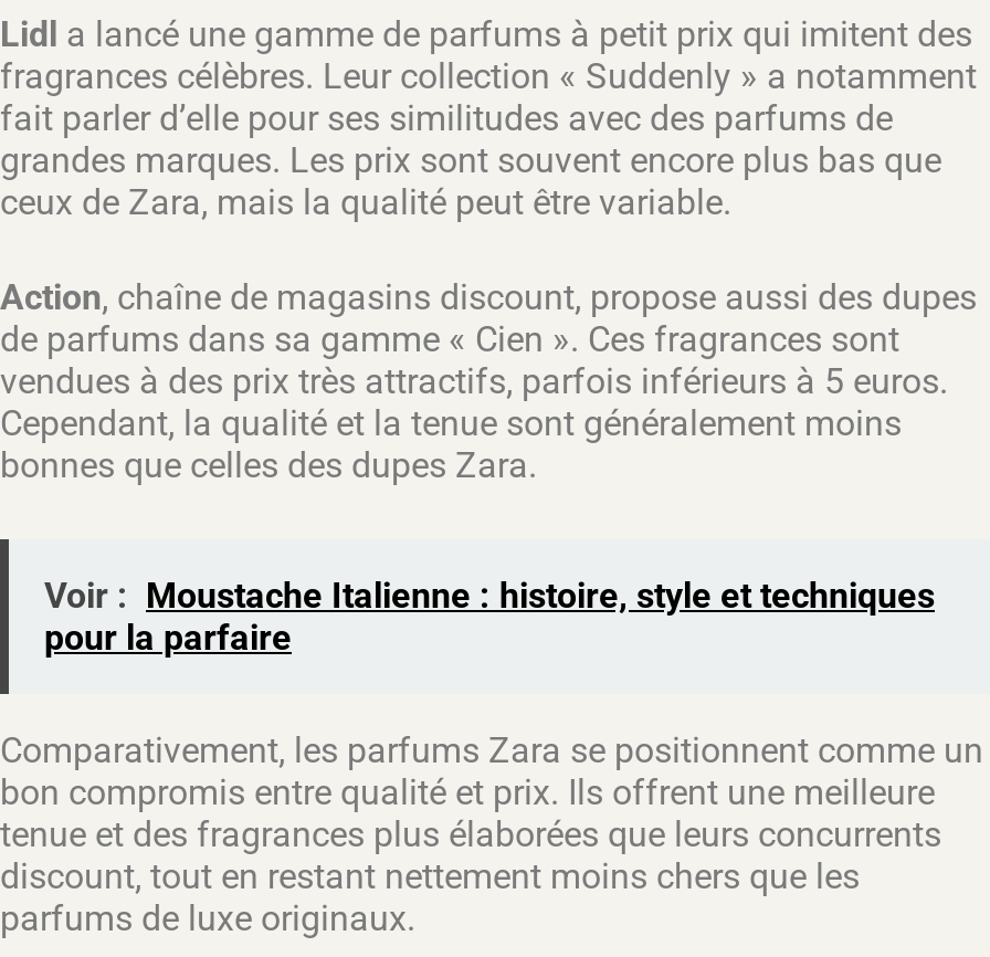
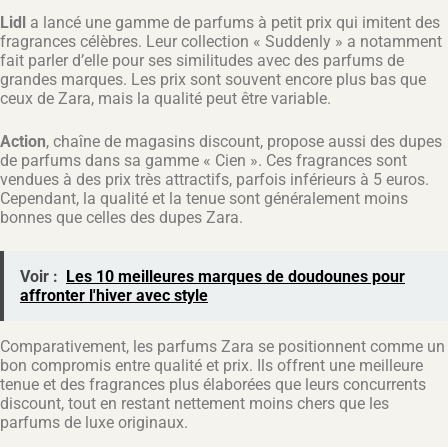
[44,574,935,658] Voir : Moustache Italienne : histoire, style et techniques | pour la parfaire -> [20,267,405,305] Voir : Les 10 meilleures marques de doudounes pour | affronter l'hiver avec style

